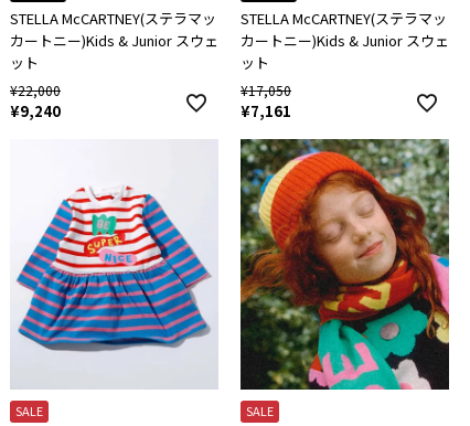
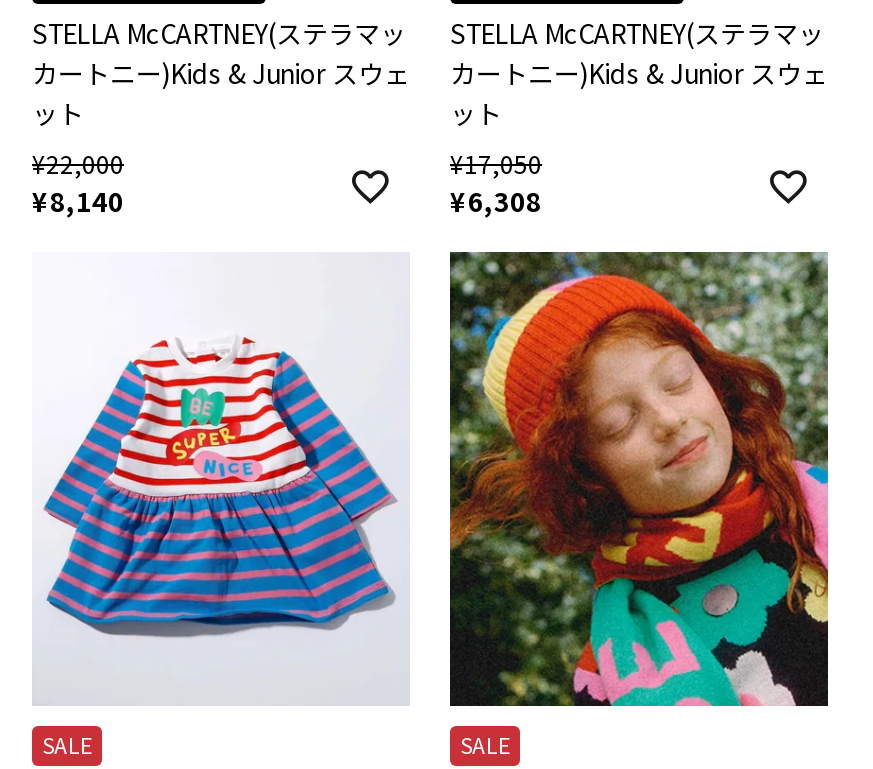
[10,101,61,122] ¥9,240 -> [32,182,124,220] ¥8,140
[241,101,291,122] ¥7,161 -> [450,182,542,220] ¥6,308

